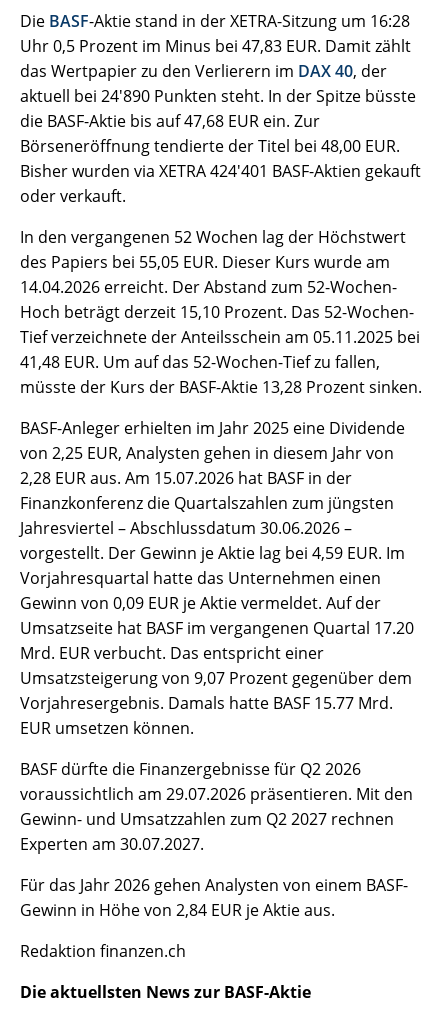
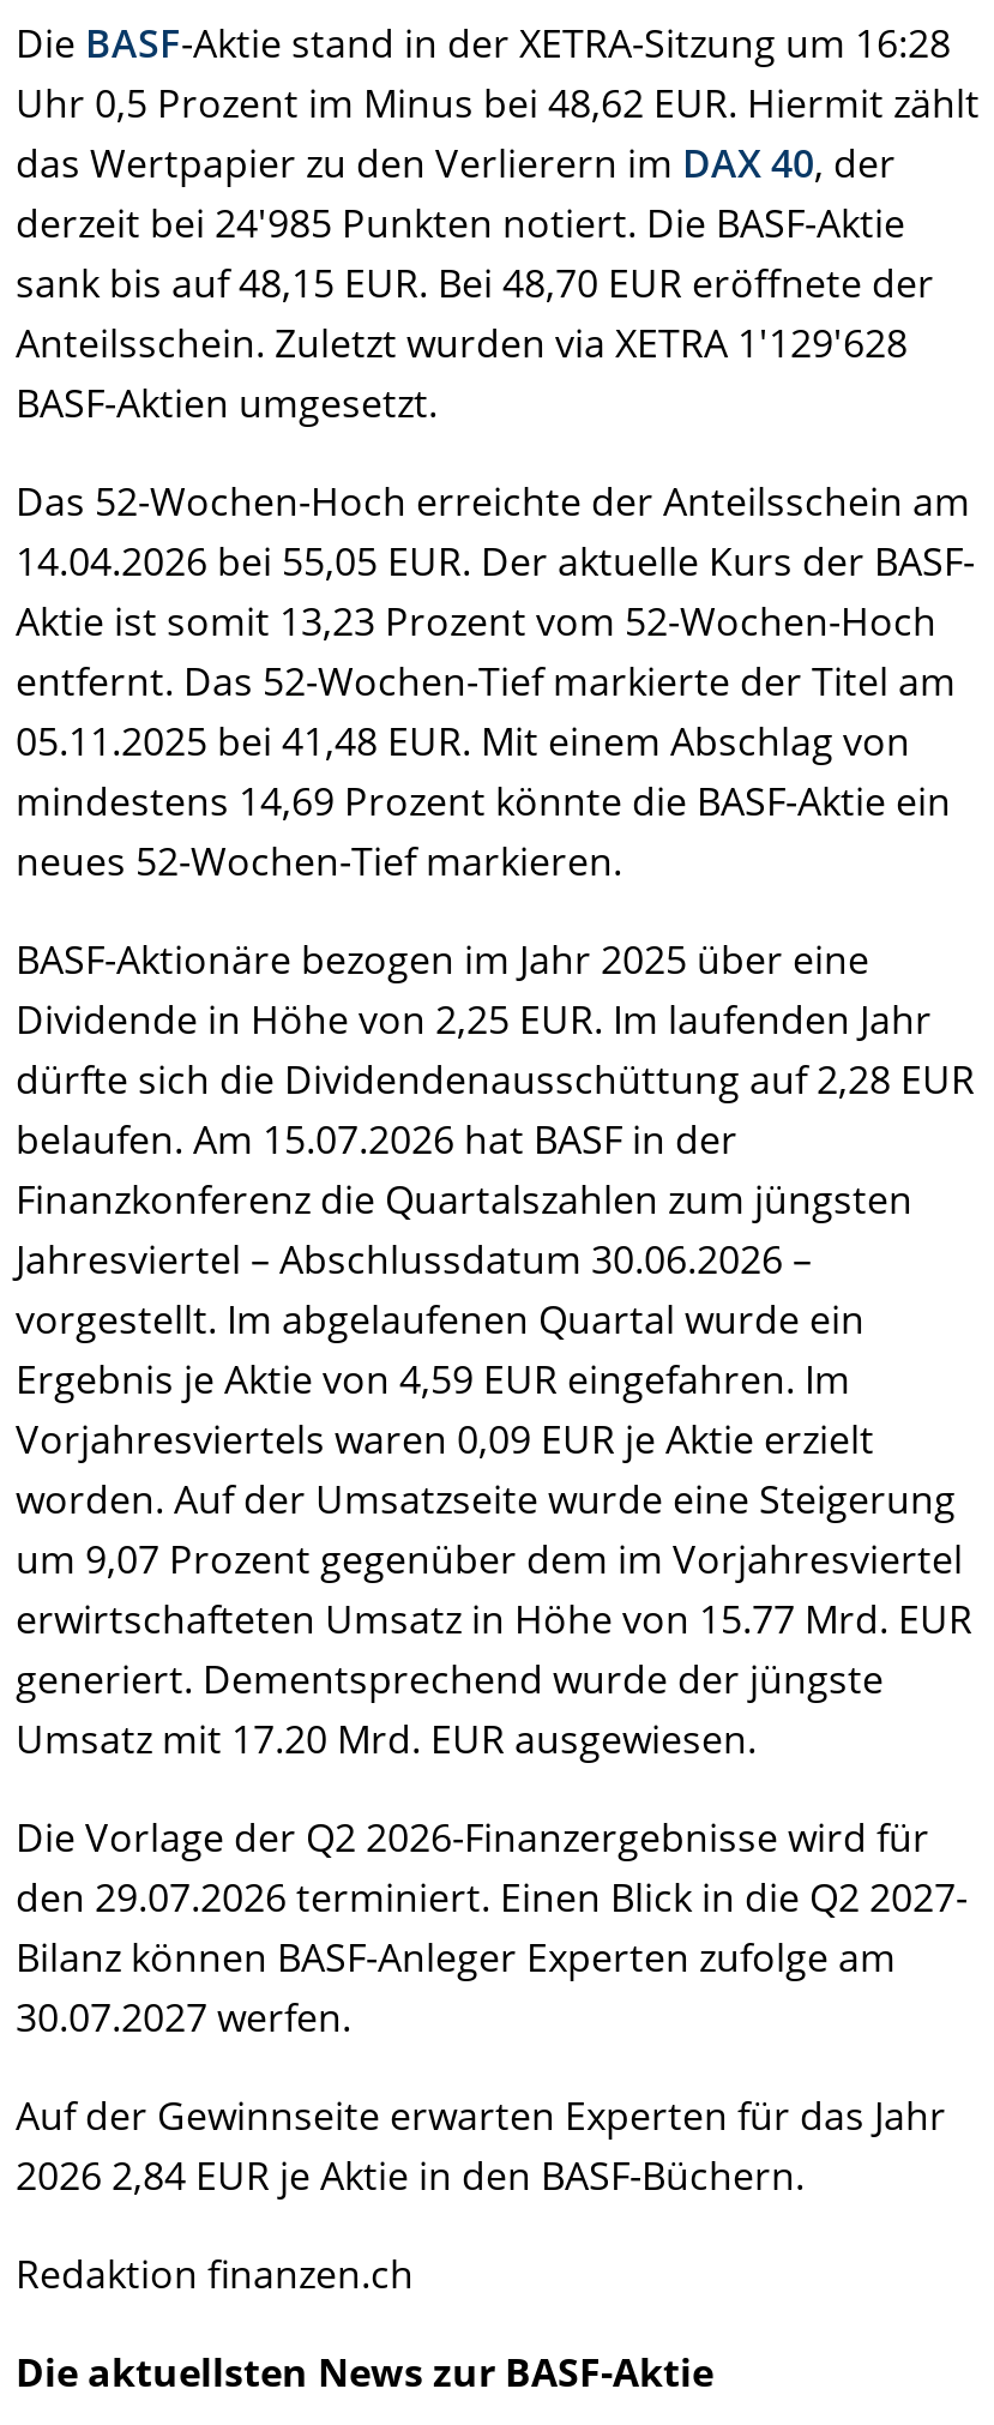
[20,34,411,56] Uhr 0,5 Prozent im Minus bei 47,83 EUR. Damit zählt -> [16,76,980,128] Uhr 0,5 Prozent im Minus bei 48,62 EUR. Hiermit zählt
[20,84,421,206] aktuell bei 24'890 Punkten steht. In der Spitze büsste | die BASF-Aktie bis auf 47,68 EUR ein. Zur | Börseneröffnung tendierte der Titel bei 48,00 EUR. | Bisher wurden via XETRA 424'401 BASF-Aktien gekauft | oder verkauft. -> [16,195,934,428] derzeit bei 24'985 Punkten notiert. Die BASF-Aktie | sank bis auf 48,15 EUR. Bei 48,70 EUR eröffnete der | Anteilsschein. Zuletzt wurden via XETRA 1'129'628 | BASF-Aktien umgesetzt.
[20,225,422,397] In den vergangenen 52 Wochen lag der Höchstwert | des Papiers bei 55,05 EUR. Dieser Kurs wurde am | 14.04.2026 erreicht. Der Abstand zum 52-Wochen- | Hoch beträgt derzeit 15,10 Prozent. Das 52-Wochen- | Tief verzeichnete der Anteilsschein am 05.11.2025 bei | 41,48 EUR. Um auf das 52-Wochen-Tief zu fallen, | müsste der Kurs der BASF-Aktie 13,28 Prozent sinken. -> [16,474,975,886] Das 52-Wochen-Hoch erreichte der Anteilsschein am | 14.04.2026 bei 55,05 EUR. Der aktuelle Kurs der BASF- | Aktie ist somit 13,23 Prozent vom 52-Wochen-Hoch | entfernt. Das 52-Wochen-Tief markierte der Titel am | 05.11.2025 bei 41,48 EUR. Mit einem Abschlag von | mindestens 14,69 Prozent könnte die BASF-Aktie ein | neues 52-Wochen-Tief markieren.
[20,416,405,488] BASF-Anleger erhielten im Jahr 2025 eine Dividende | von 2,25 EUR, Analysten gehen in diesem Jahr von | 2,28 EUR aus. Am 15.07.2026 hat BASF in der -> [16,932,975,1165] BASF-Aktionäre bezogen im Jahr 2025 über eine | Dividende in Höhe von 2,25 EUR. Im laufenden Jahr | dürfte sich die Dividendenausschüttung auf 2,28 EUR | belaufen. Am 15.07.2026 hat BASF in der
[20,541,414,738] vorgestellt. Der Gewinn je Aktie lag bei 4,59 EUR. Im | Vorjahresquartal hatte das Unternehmen einen | Gewinn von 0,09 EUR je Aktie vermeldet. Auf der | Umsatzseite hat BASF im vergangenen Quartal 17.20 | Mrd. EUR verbucht. Das entspricht einer | Umsatzsteigerung von 9,07 Prozent gegenüber dem | Vorjahresergebnis. Damals hatte BASF 15.77 Mrd. | EUR umsetzen können. -> [16,1292,972,1764] vorgestellt. Im abgelaufenen Quartal wurde ein | Ergebnis je Aktie von 4,59 EUR eingefahren. Im | Vorjahresviertels waren 0,09 EUR je Aktie erzielt | worden. Auf der Umsatzseite wurde eine Steigerung | um 9,07 Prozent gegenüber dem im Vorjahresviertel | erwirtschafteten Umsatz in Höhe von 15.77 Mrd. EUR | generiert. Dementsprechend wurde der jüngste | Umsatz mit 17.20 Mrd. EUR ausgewiesen.
[20,757,413,854] BASF dürfte die Finanzergebnisse für Q2 2026 | voraussichtlich am 29.07.2026 präsentieren. Mit den | Gewinn- und Umsatzzahlen zum Q2 2027 rechnen | Experten am 30.07.2027. -> [16,1810,968,2042] Die Vorlage der Q2 2026-Finanzergebnisse wird für | den 29.07.2026 terminiert. Einen Blick in die Q2 2027- | Bilanz können BASF-Anleger Experten zufolge am | 30.07.2027 werfen.
[20,873,408,920] Für das Jahr 2026 gehen Analysten von einem BASF- | Gewinn in Höhe von 2,84 EUR je Aktie aus. -> [16,2088,946,2201] Auf der Gewinnseite erwarten Experten für das Jahr | 2026 2,84 EUR je Aktie in den BASF-Büchern.

